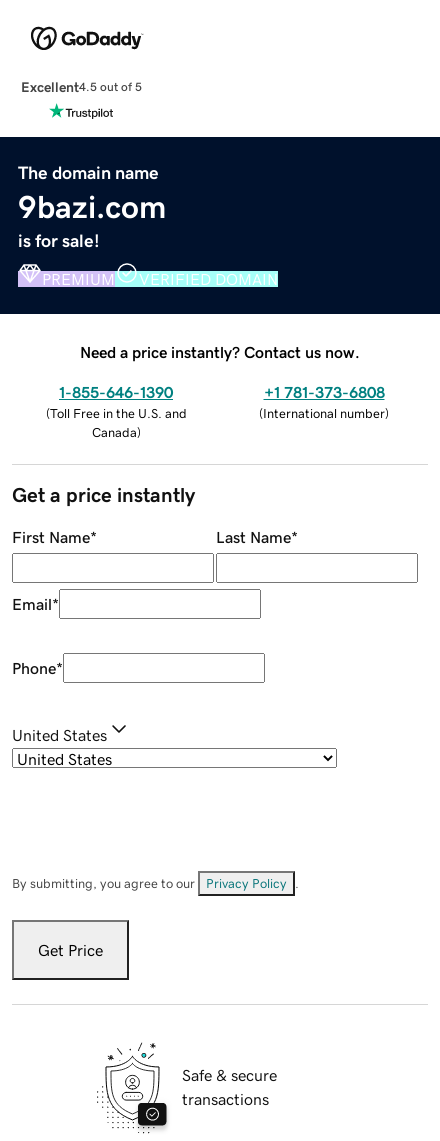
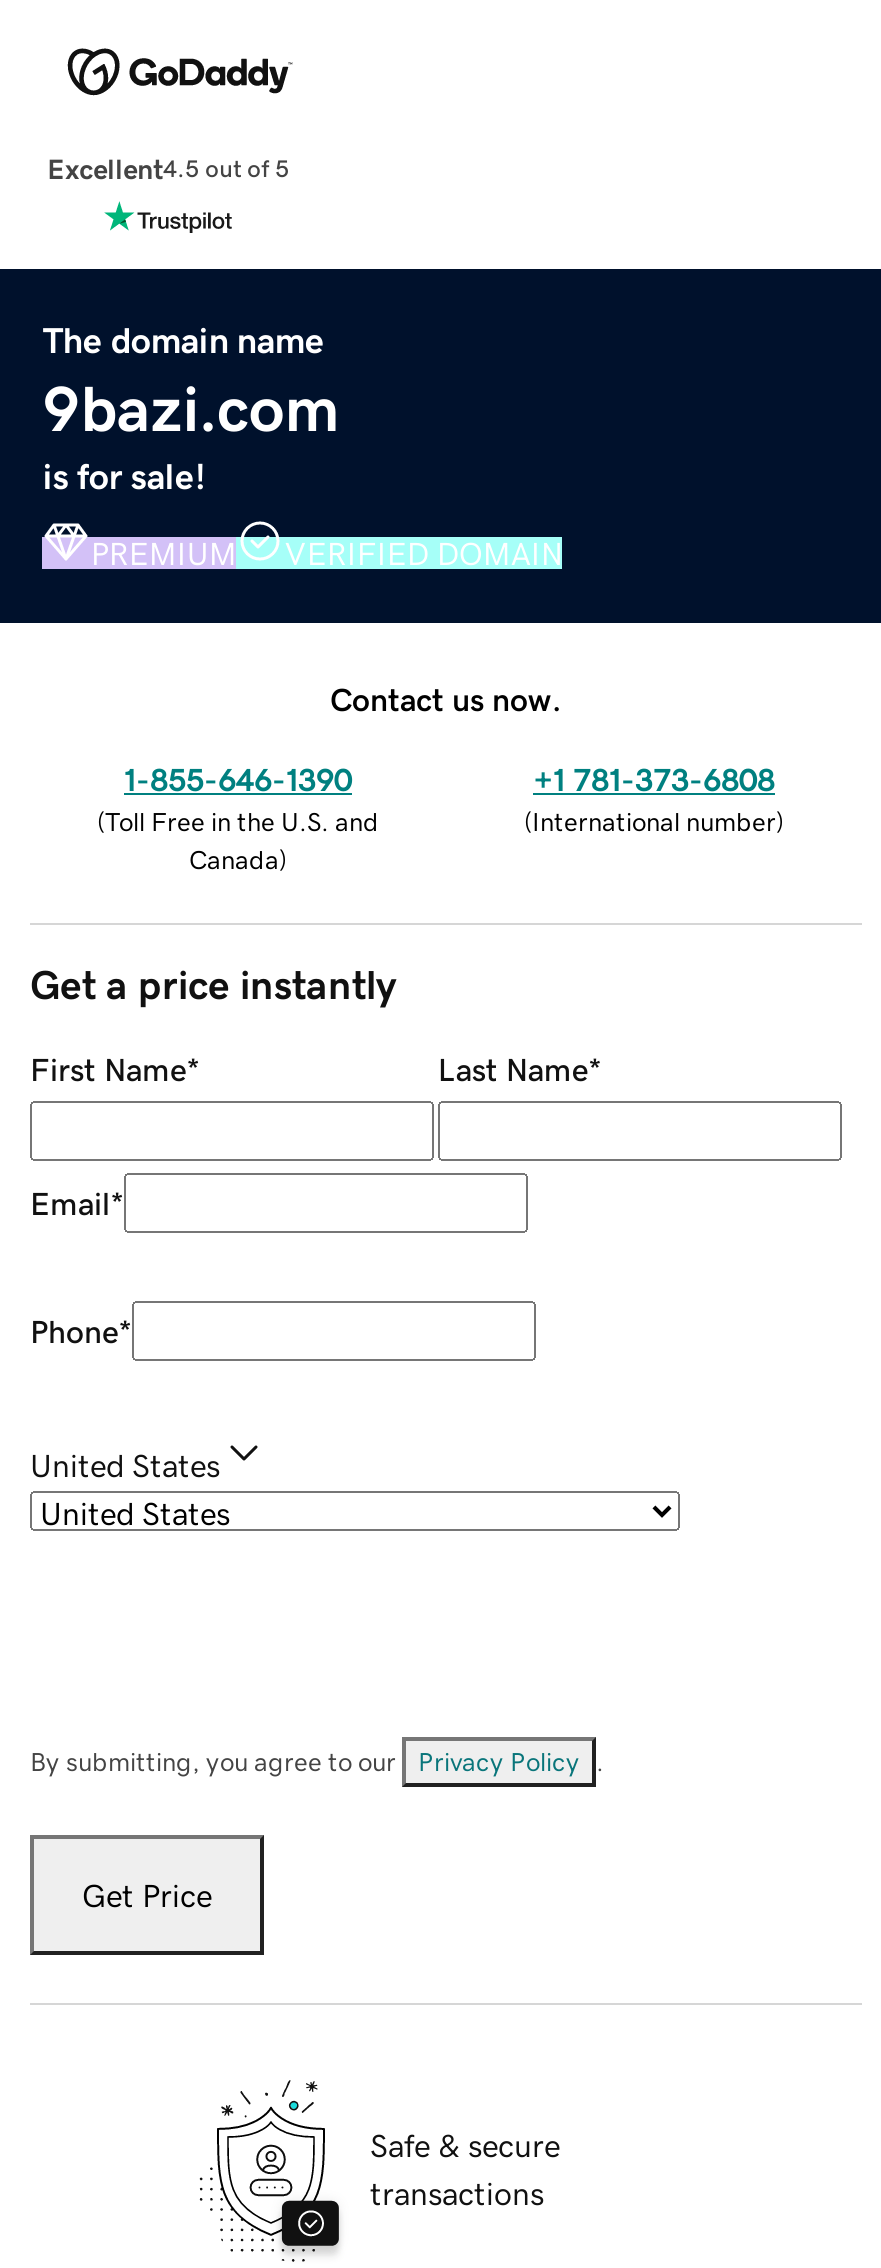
[80,344,360,360] Need a price instantly? Contact us now. -> [330,682,562,714] Contact us now.

